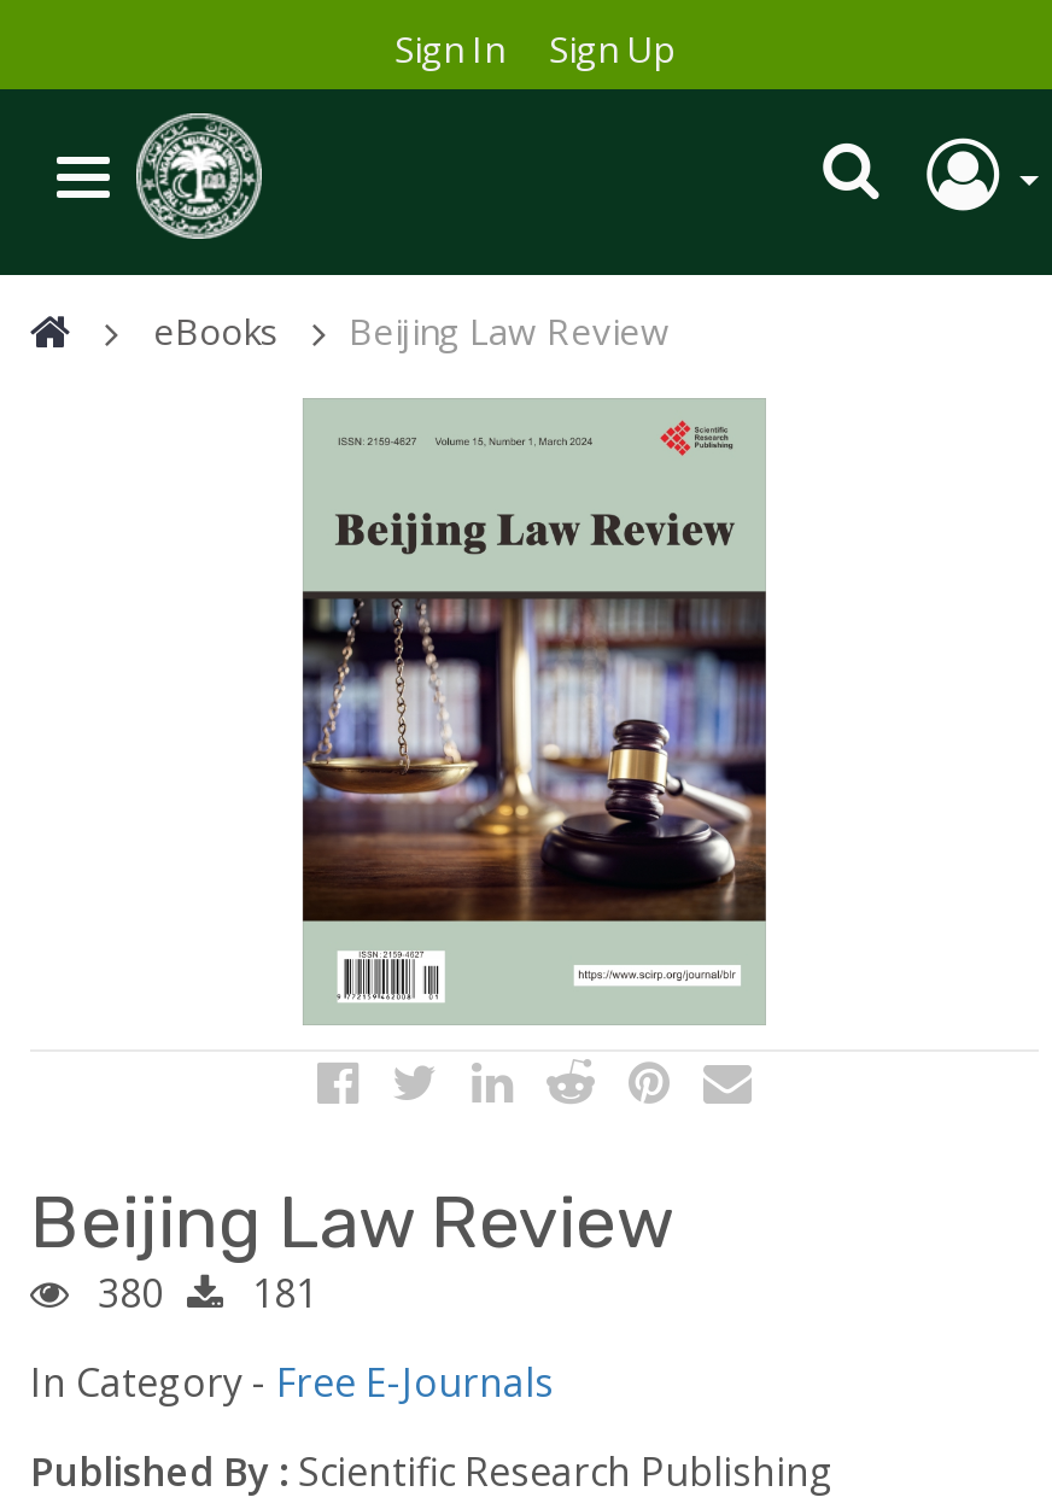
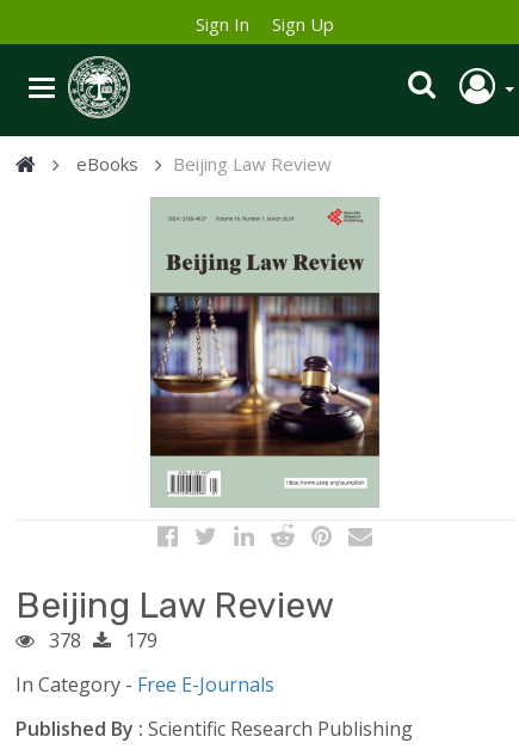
[69,1266,163,1319] 380 -> [35,627,81,653] 378
[223,1266,317,1319] 181 -> [111,627,157,653] 179

